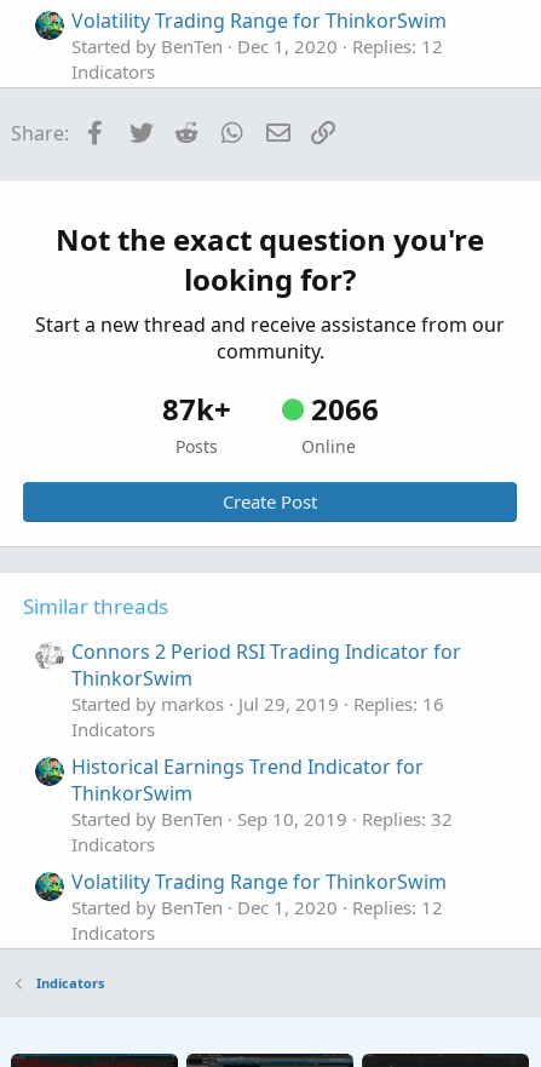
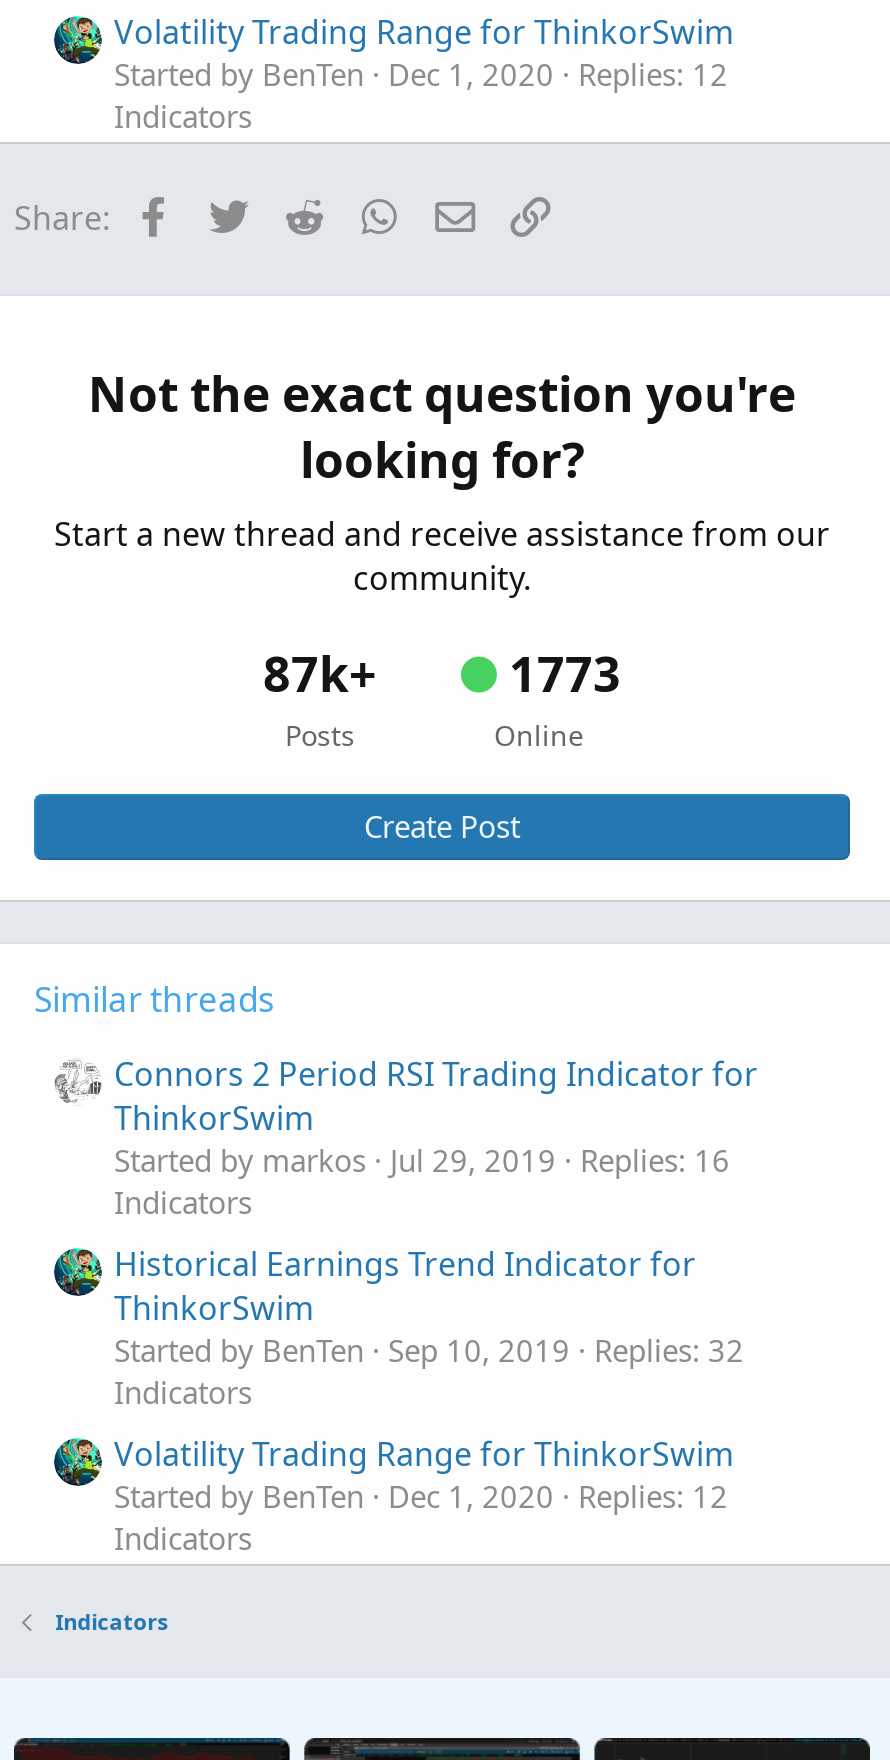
[162,389,378,428] 87k+ 2066 -> [263,640,621,706] 87k+ 1773

